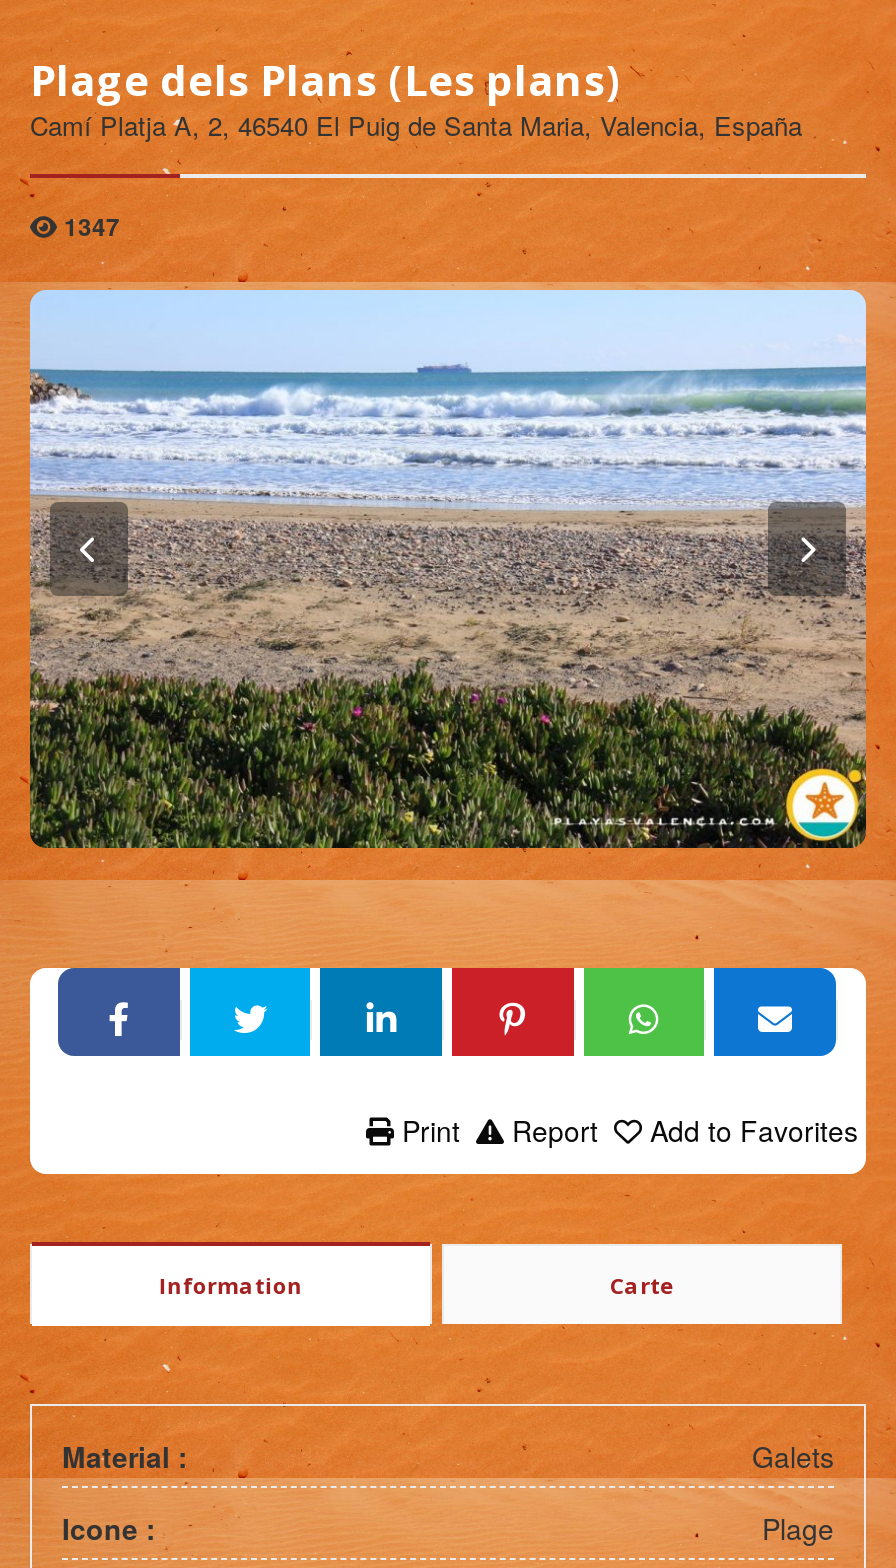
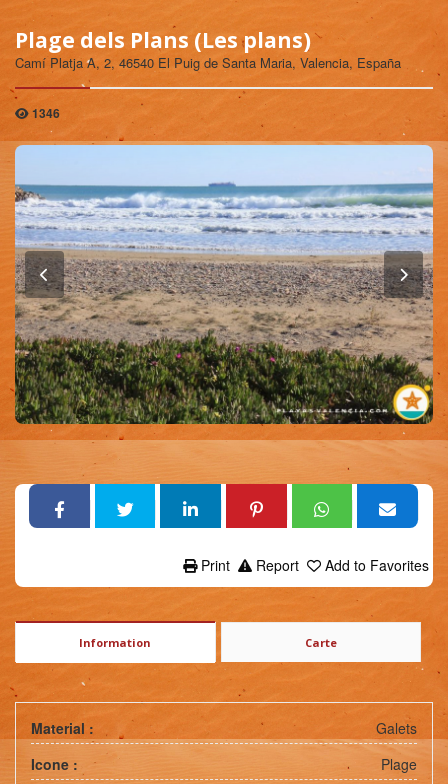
[58,207,120,243] 1347 -> [29,104,60,122] 1346

